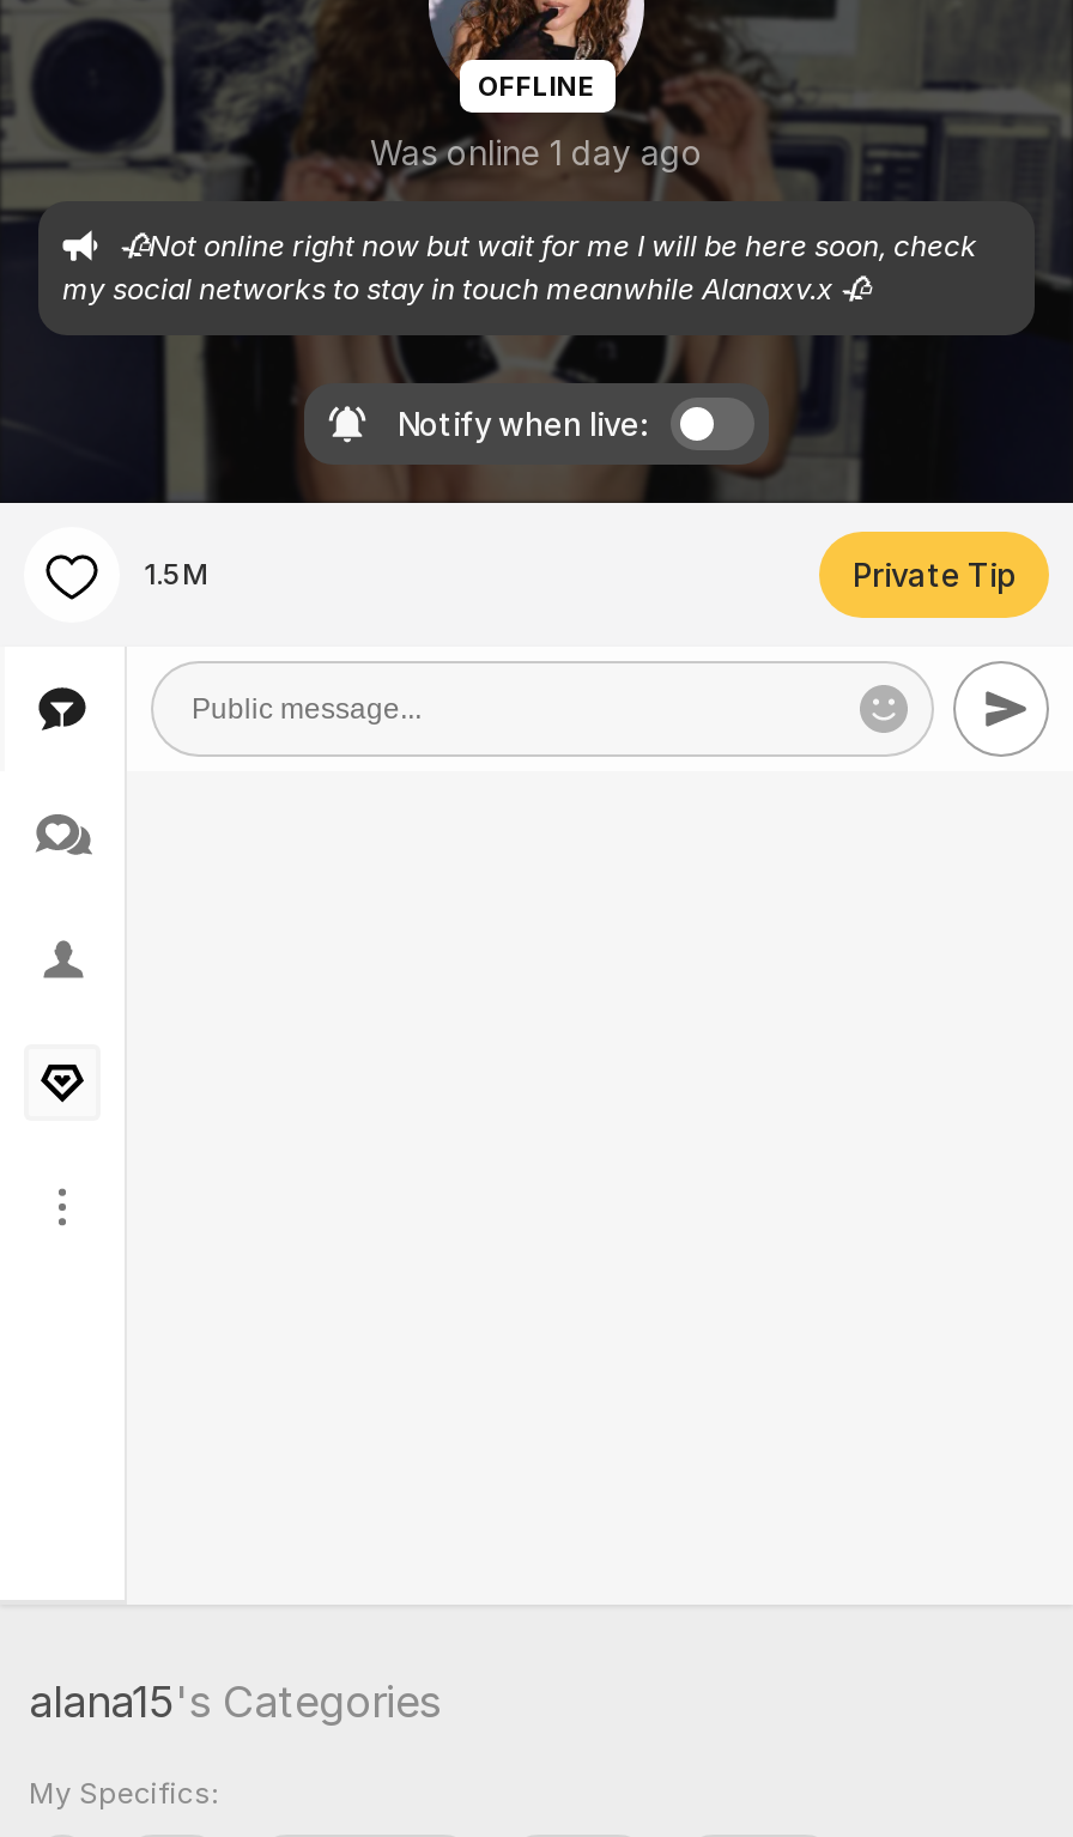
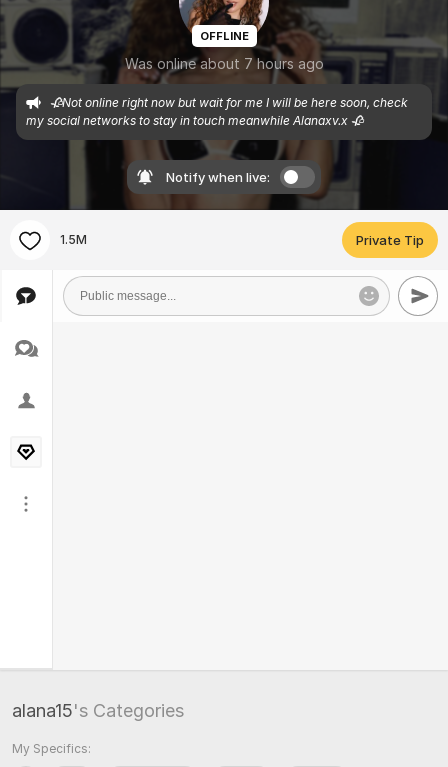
[370,132,703,172] Was online 1 day ago -> [124,55,323,72] Was online about 7 hours ago

